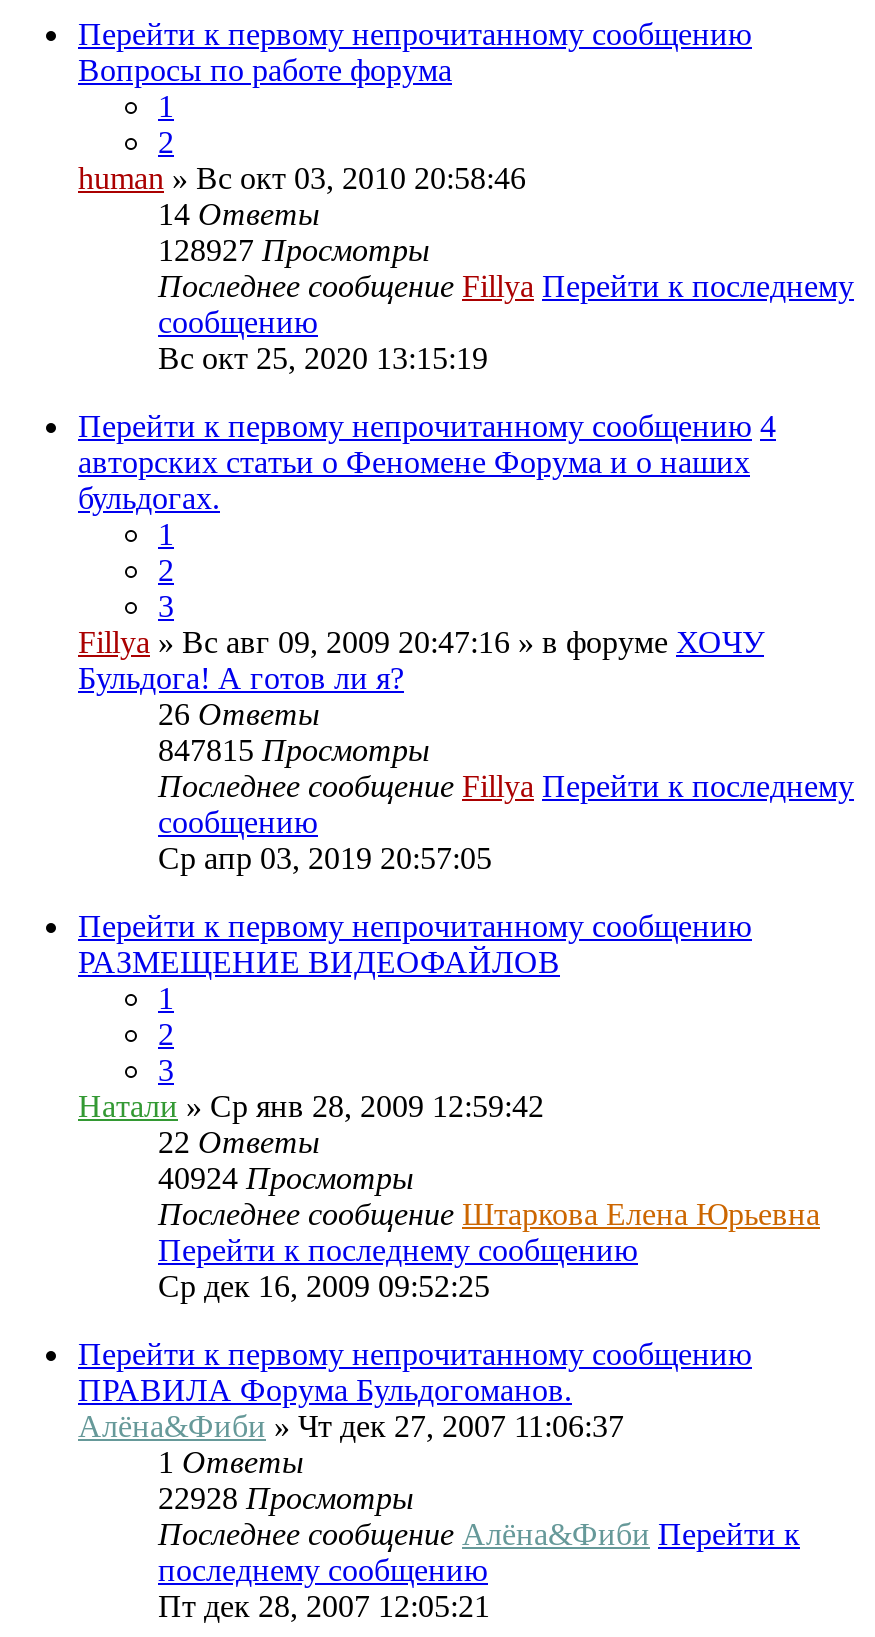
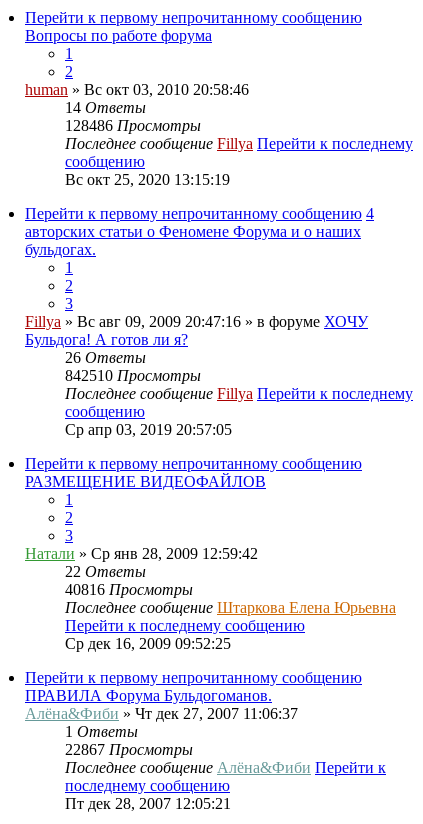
[158,233,430,267] 128927 Просмотры -> [65,117,201,134] 128486 Просмотры
[158,733,430,767] 847815 Просмотры -> [65,367,201,384] 842510 Просмотры
[158,1161,414,1195] 40924 Просмотры -> [65,581,193,598] 40816 Просмотры
[158,1481,414,1515] 22928 Просмотры -> [65,741,193,758] 22867 Просмотры

